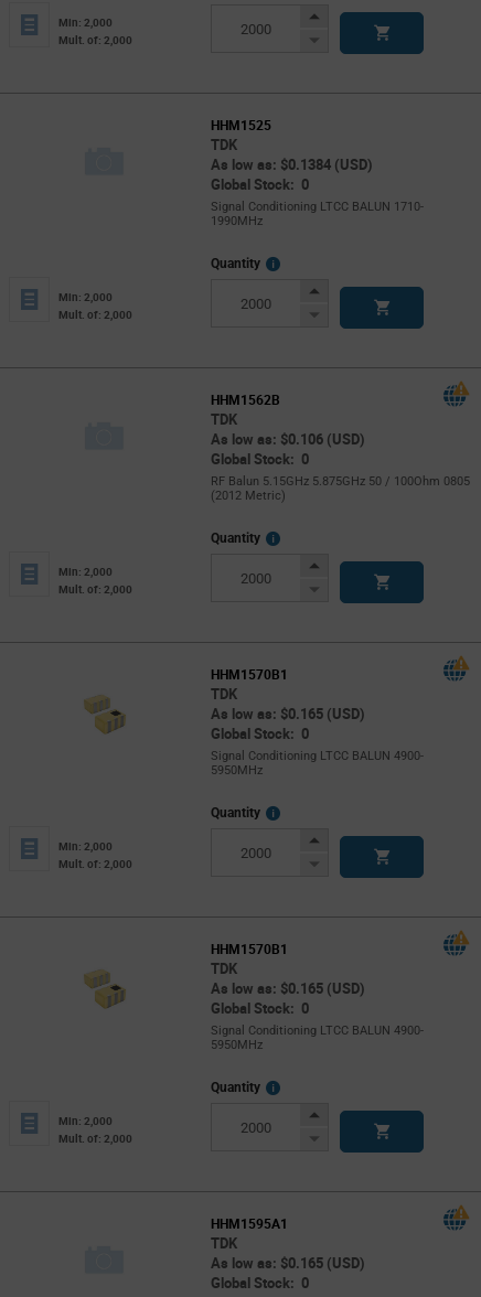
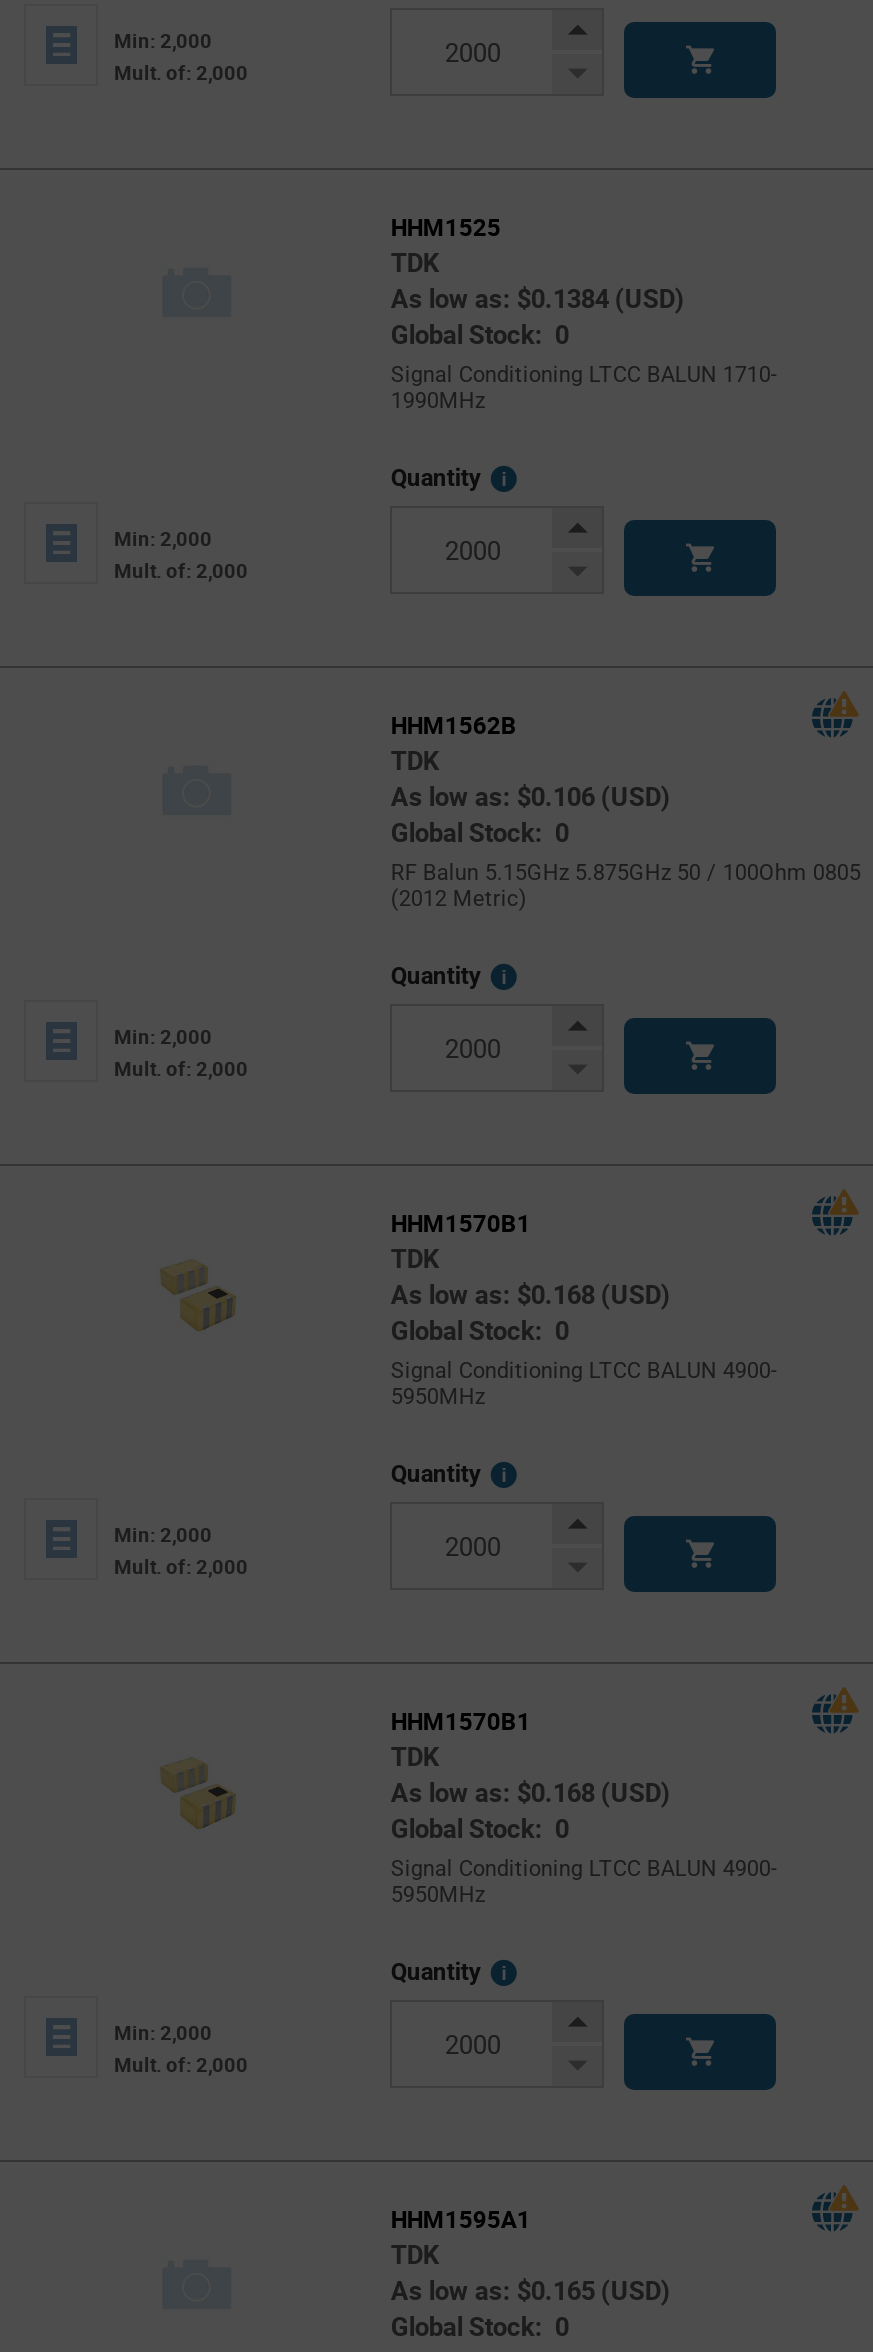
[211,704,365,723] As low as: $0.165 (USD) -> [391,1276,671,1312] As low as: $0.168 (USD)
[211,978,365,998] As low as: $0.165 (USD) -> [391,1774,671,1810] As low as: $0.168 (USD)

